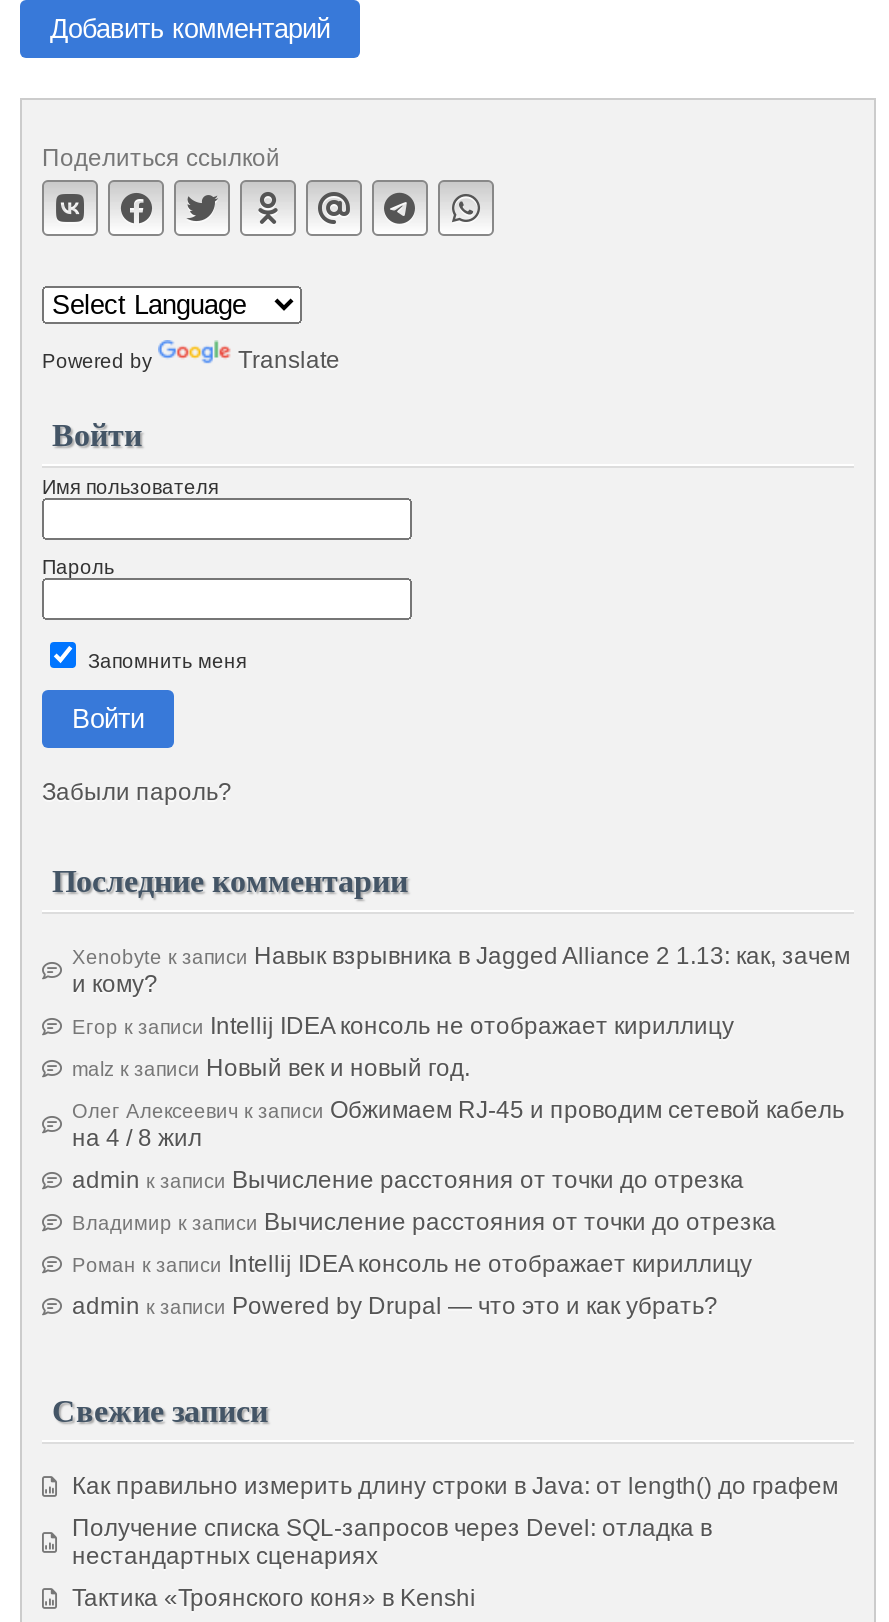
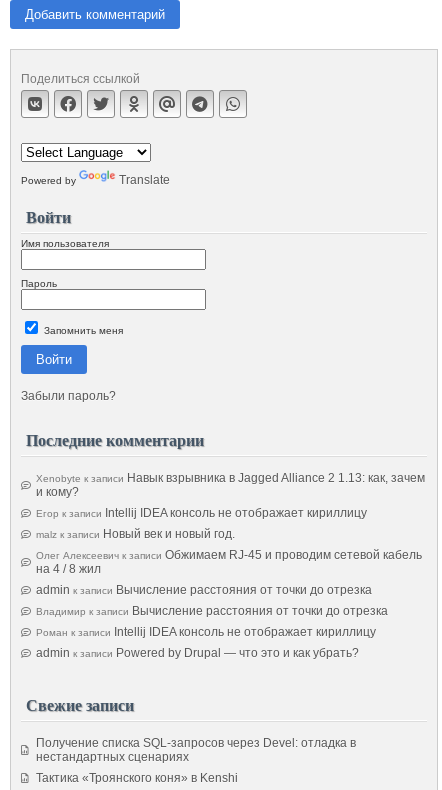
[72,1472,838,1500] Как правильно измерить длину строки в Java: от length() до графем -> none

